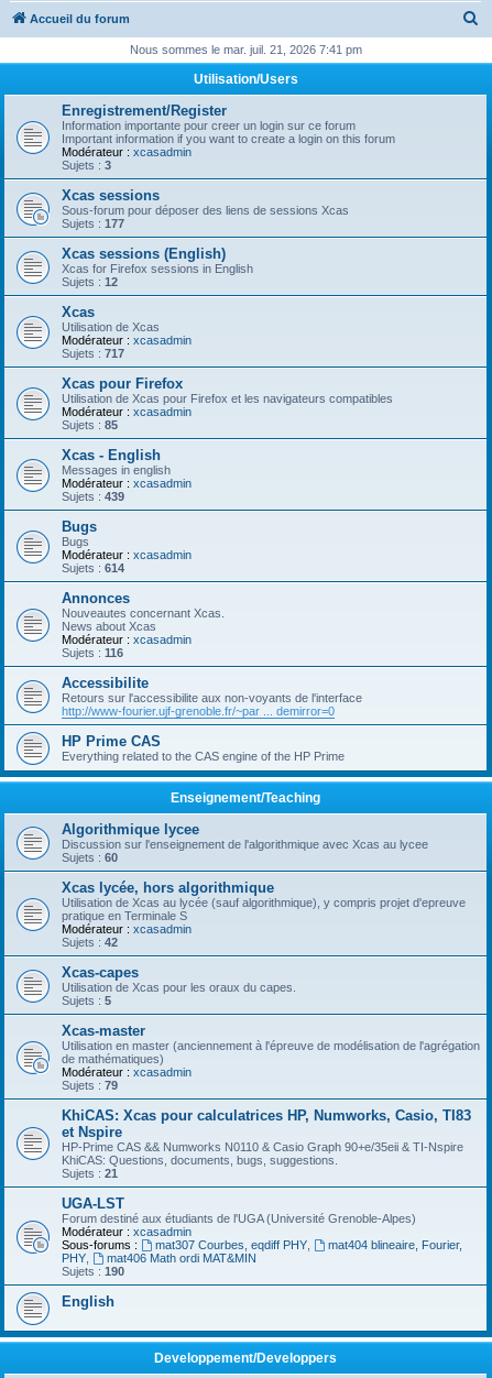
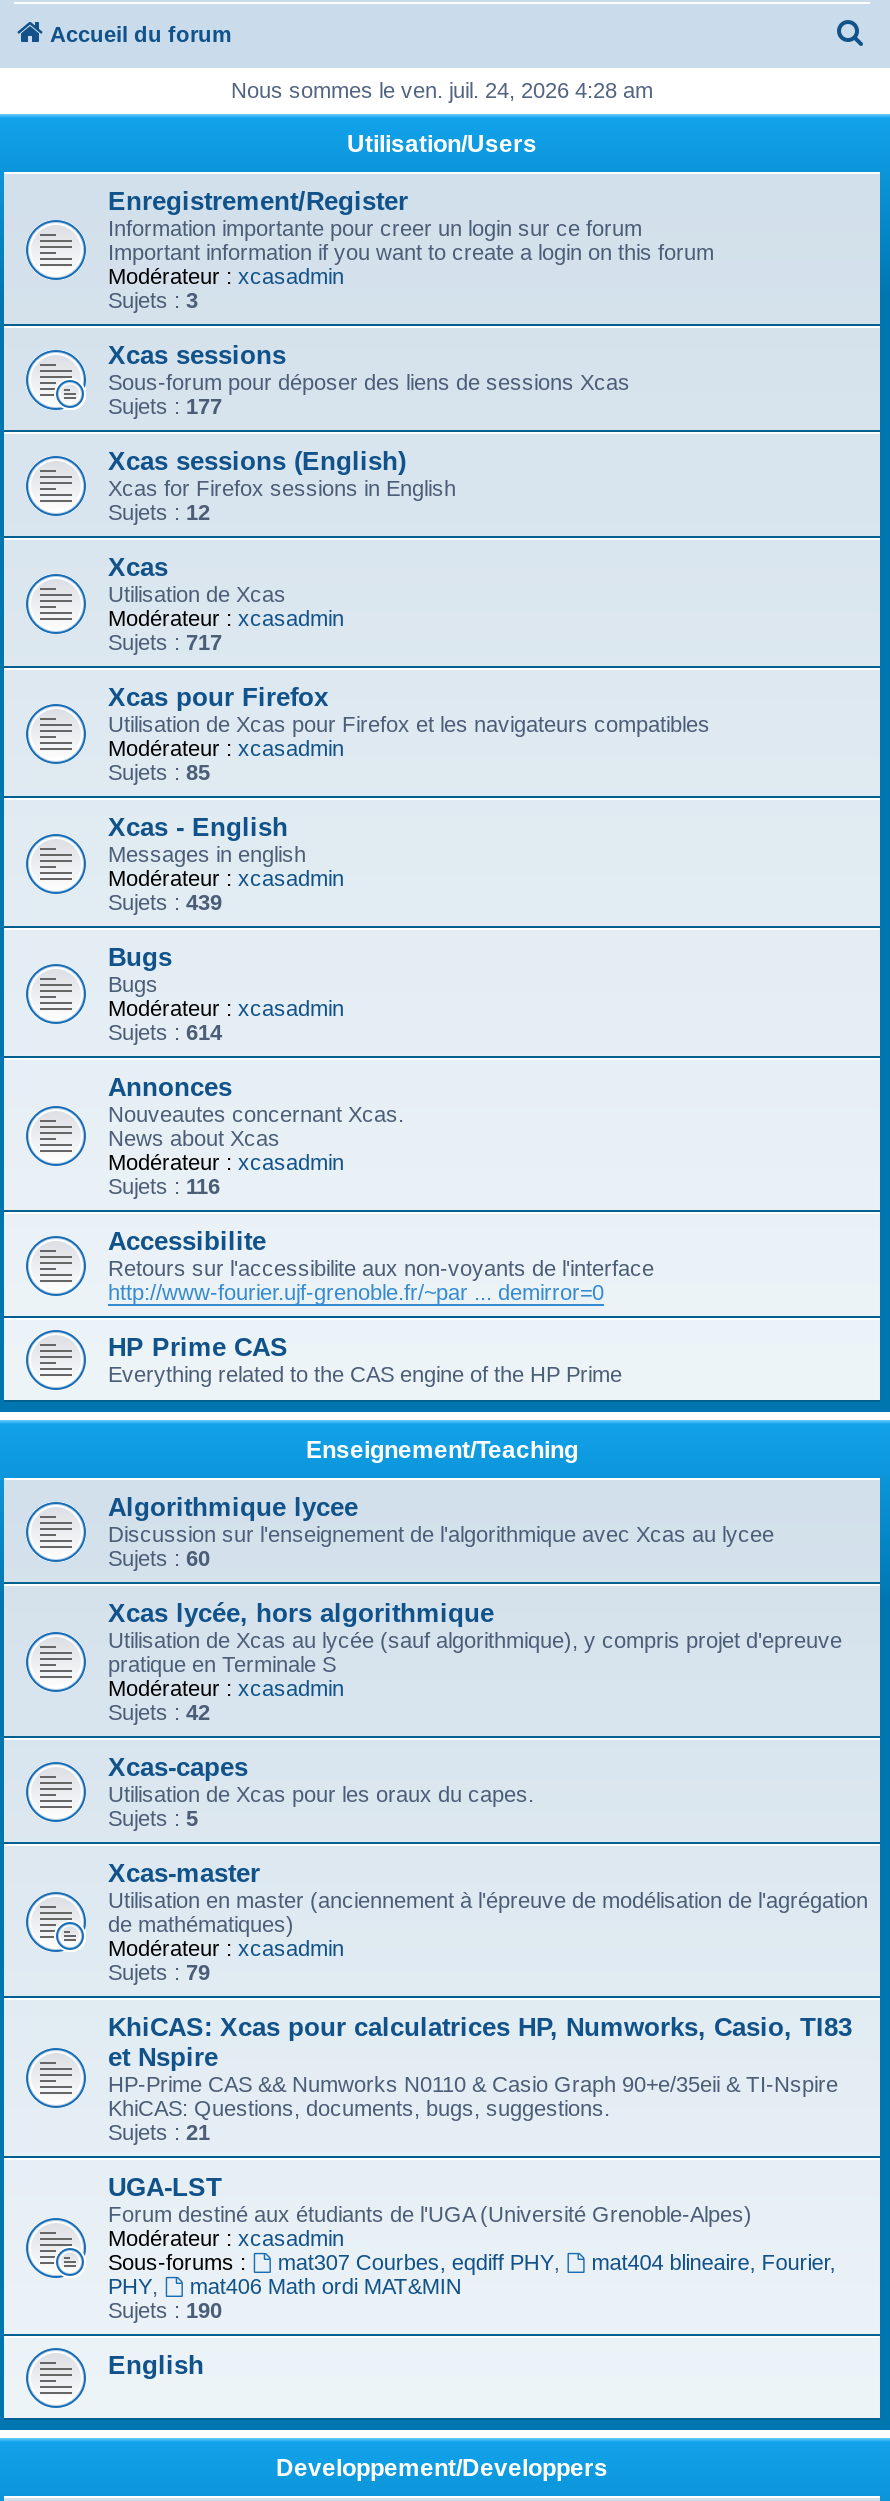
[129,43,362,56] Nous sommes le mar. juil. 21, 2026 7:41 pm -> [231,78,653,102] Nous sommes le ven. juil. 24, 2026 4:28 am

